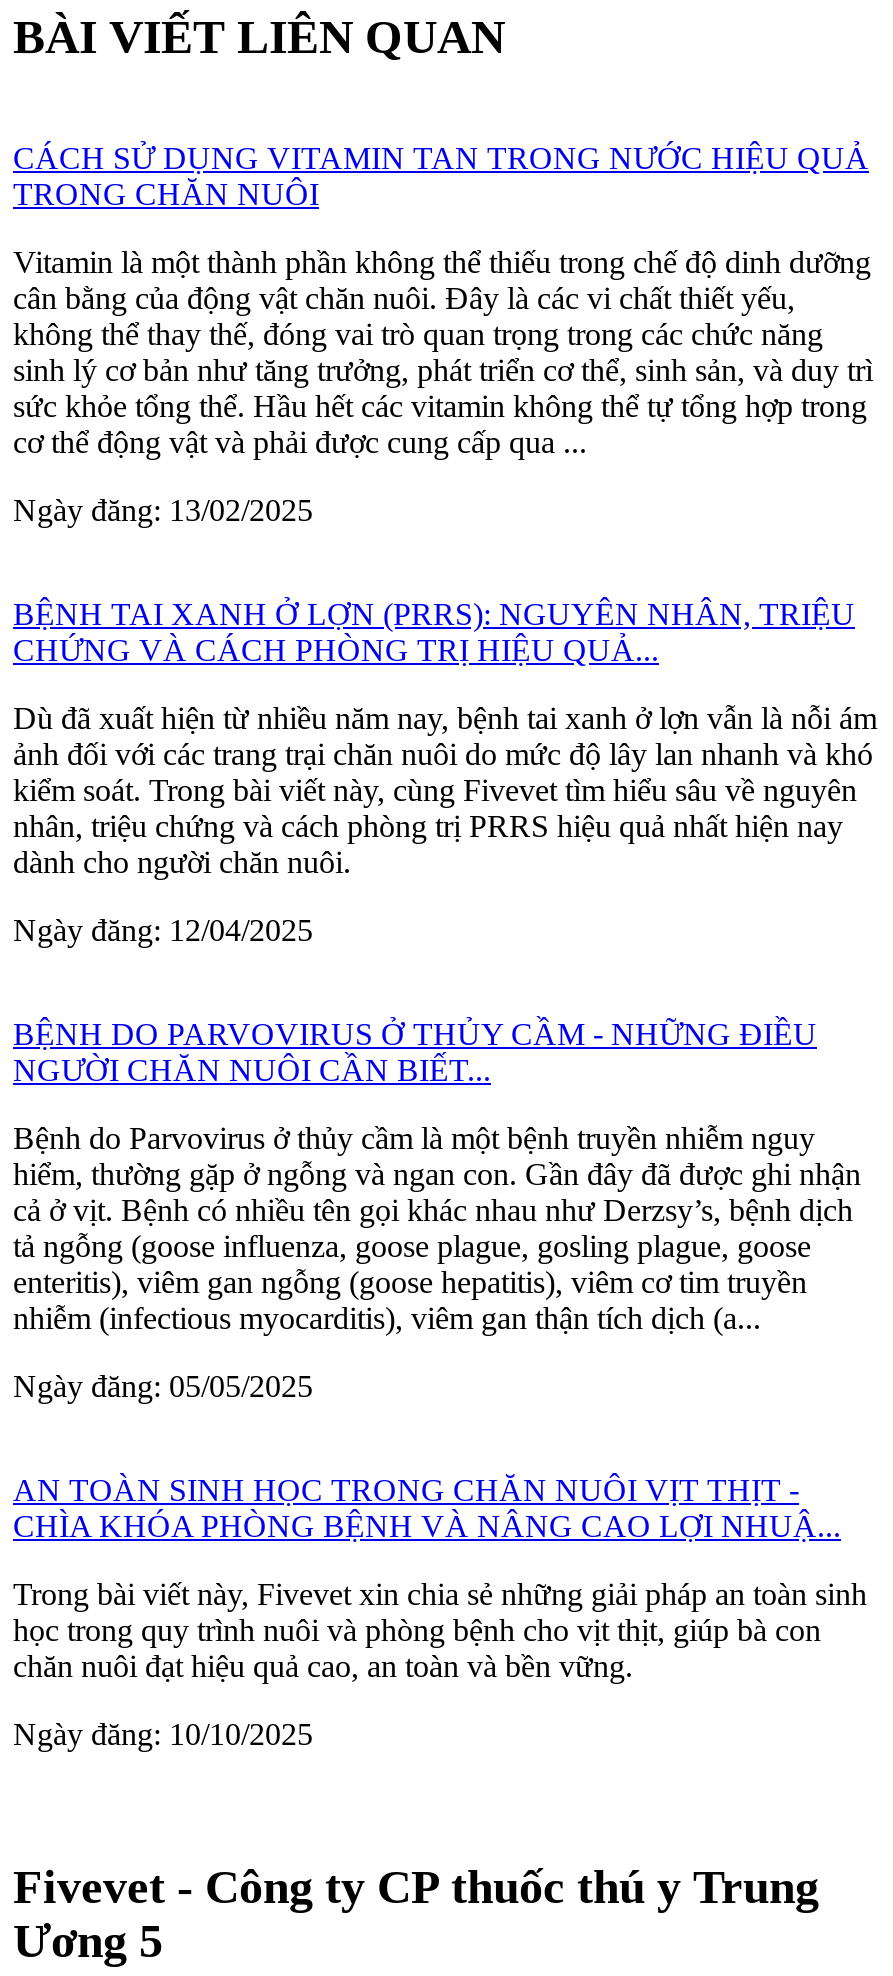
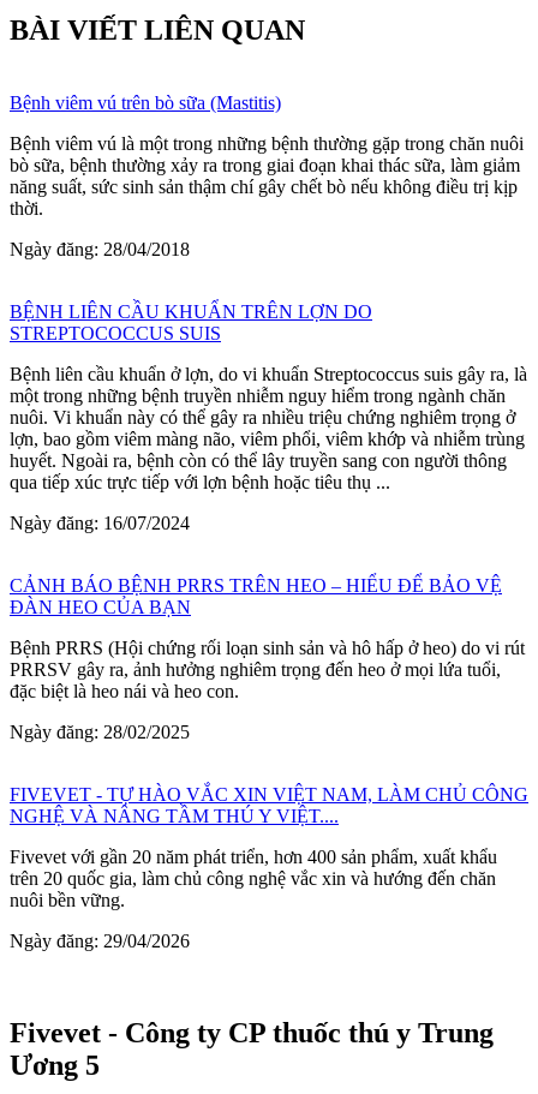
[13,141,869,211] CÁCH SỬ DỤNG VITAMIN TAN TRONG NƯỚC HIỆU QUẢ | TRONG CHĂN NUÔI -> [10,92,281,113] Bệnh viêm vú trên bò sữa (Mastitis)
[13,245,873,459] Vitamin là một thành phần không thể thiếu trong chế độ dinh dưỡng | cân bằng của động vật chăn nuôi. Đây là các vi chất thiết yếu, | không thể thay thế, đóng vai trò quan trọng trong các chức năng | sinh lý cơ bản như tăng trưởng, phát triển cơ thể, sinh sản, và duy trì | sức khỏe tổng thể. Hầu hết các vitamin không thể tự tổng hợp trong | cơ thể động vật và phải được cung cấp qua ... -> [10,133,524,219] Bệnh viêm vú là một trong những bệnh thường gặp trong chăn nuôi | bò sữa, bệnh thường xảy ra trong giai đoạn khai thác sữa, làm giảm | năng suất, sức sinh sản thậm chí gây chết bò nếu không điều trị kịp | thời.
[13,493,313,527] Ngày đăng: 13/02/2025 -> [10,239,190,259] Ngày đăng: 28/04/2018
[13,597,855,667] BỆNH TAI XANH Ở LỢN (PRRS): NGUYÊN NHÂN, TRIỆU | CHỨNG VÀ CÁCH PHÒNG TRỊ HIỆU QUẢ... -> [10,301,372,343] BỆNH LIÊN CẦU KHUẨN TRÊN LỢN DO | STREPTOCOCCUS SUIS
[13,701,877,879] Dù đã xuất hiện từ nhiều năm nay, bệnh tai xanh ở lợn vẫn là nỗi ám | ảnh đối với các trang trại chăn nuôi do mức độ lây lan nhanh và khó | kiểm soát. Trong bài viết này, cùng Fivevet tìm hiểu sâu về nguyên | nhân, triệu chứng và cách phòng trị PRRS hiệu quả nhất hiện nay | dành cho người chăn nuôi. -> [10,364,527,492] Bệnh liên cầu khuẩn ở lợn, do vi khuẩn Streptococcus suis gây ra, là | một trong những bệnh truyền nhiễm nguy hiểm trong ngành chăn | nuôi. Vi khuẩn này có thể gây ra nhiều triệu chứng nghiêm trọng ở | lợn, bao gồm viêm màng não, viêm phổi, viêm khớp và nhiễm trùng | huyết. Ngoài ra, bệnh còn có thể lây truyền sang con người thông | qua tiếp xúc trực tiếp với lợn bệnh hoặc tiêu thụ ...
[13,913,313,947] Ngày đăng: 12/04/2025 -> [10,513,190,533] Ngày đăng: 16/07/2024
[13,1017,817,1087] BỆNH DO PARVOVIRUS Ở THỦY CẦM - NHỮNG ĐIỀU | NGƯỜI CHĂN NUÔI CẦN BIẾT... -> [10,575,502,617] CẢNH BÁO BỆNH PRRS TRÊN HEO – HIỂU ĐỂ BẢO VỆ | ĐÀN HEO CỦA BẠN
[13,1121,861,1335] Bệnh do Parvovirus ở thủy cầm là một bệnh truyền nhiễm nguy | hiểm, thường gặp ở ngỗng và ngan con. Gần đây đã được ghi nhận | cả ở vịt. Bệnh có nhiều tên gọi khác nhau như Derzsy’s, bệnh dịch | tả ngỗng (goose influenza, goose plague, gosling plague, goose | enteritis), viêm gan ngỗng (goose hepatitis), viêm cơ tim truyền | nhiễm (infectious myocarditis), viêm gan thận tích dịch (a... -> [10,638,525,701] Bệnh PRRS (Hội chứng rối loạn sinh sản và hô hấp ở heo) do vi rút | PRRSV gây ra, ảnh hưởng nghiêm trọng đến heo ở mọi lứa tuổi, | đặc biệt là heo nái và heo con.
[13,1369,313,1403] Ngày đăng: 05/05/2025 -> [10,722,190,742] Ngày đăng: 28/02/2025
[13,1473,841,1543] AN TOÀN SINH HỌC TRONG CHĂN NUÔI VỊT THỊT - | CHÌA KHÓA PHÒNG BỆNH VÀ NÂNG CAO LỢI NHUẬ... -> [10,784,528,826] FIVEVET - TỰ HÀO VẮC XIN VIỆT NAM, LÀM CHỦ CÔNG | NGHỆ VÀ NÂNG TẦM THÚ Y VIỆT....
[13,1577,867,1683] Trong bài viết này, Fivevet xin chia sẻ những giải pháp an toàn sinh | học trong quy trình nuôi và phòng bệnh cho vịt thịt, giúp bà con | chăn nuôi đạt hiệu quả cao, an toàn và bền vững. -> [10,847,497,910] Fivevet với gần 20 năm phát triển, hơn 400 sản phẩm, xuất khẩu | trên 20 quốc gia, làm chủ công nghệ vắc xin và hướng đến chăn | nuôi bền vững.
[13,1717,313,1751] Ngày đăng: 10/10/2025 -> [10,931,190,951] Ngày đăng: 29/04/2026

